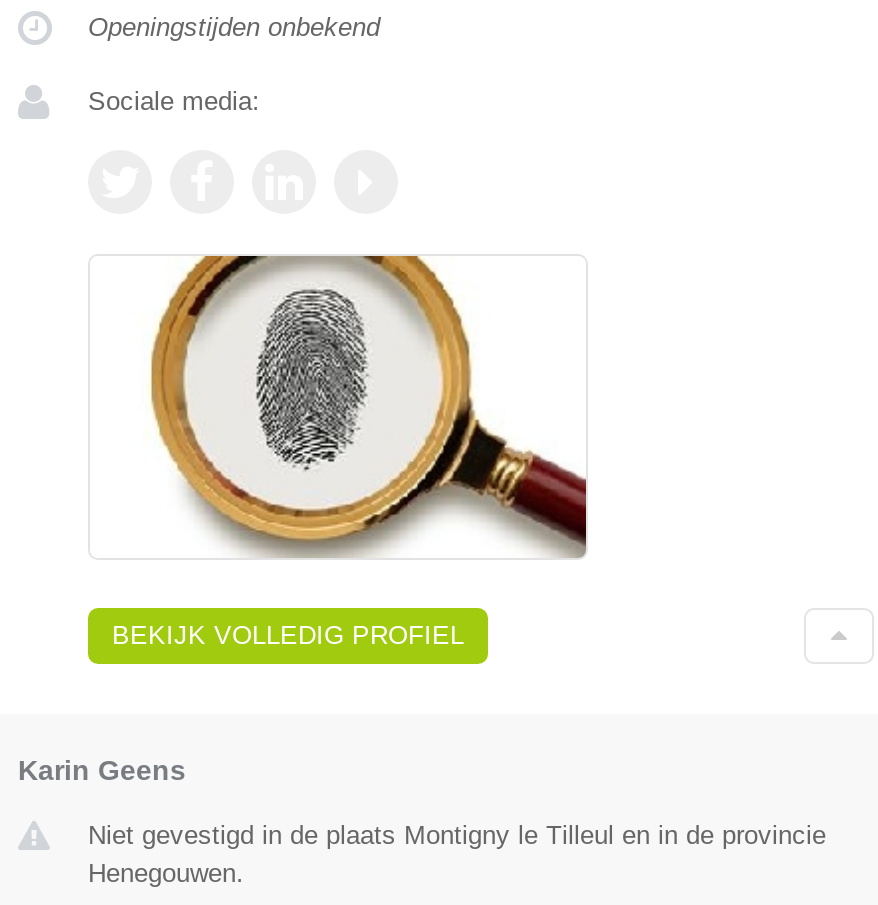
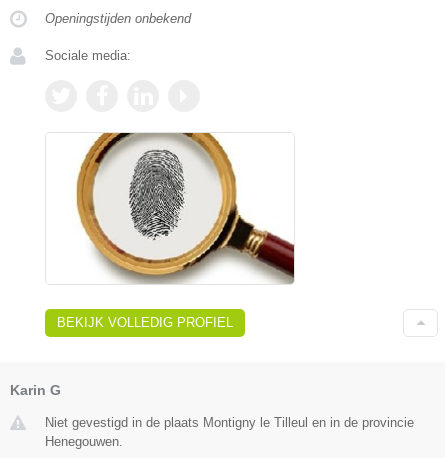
[18,755,186,787] Karin Geens -> [10,382,61,398] Karin G

